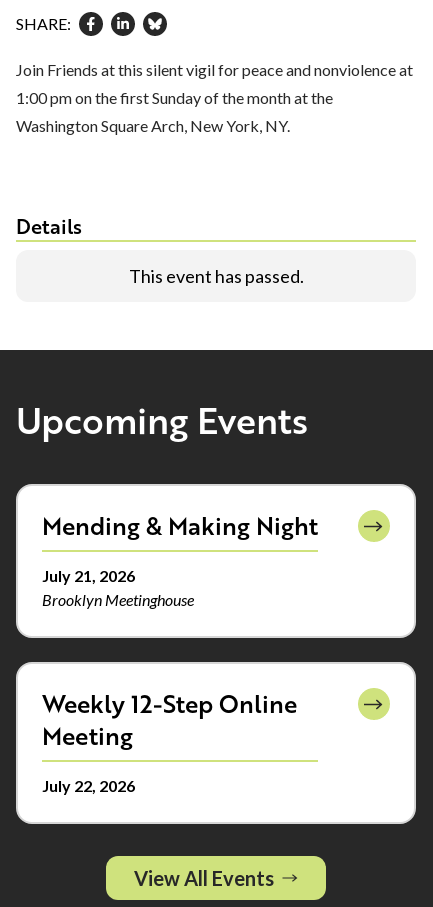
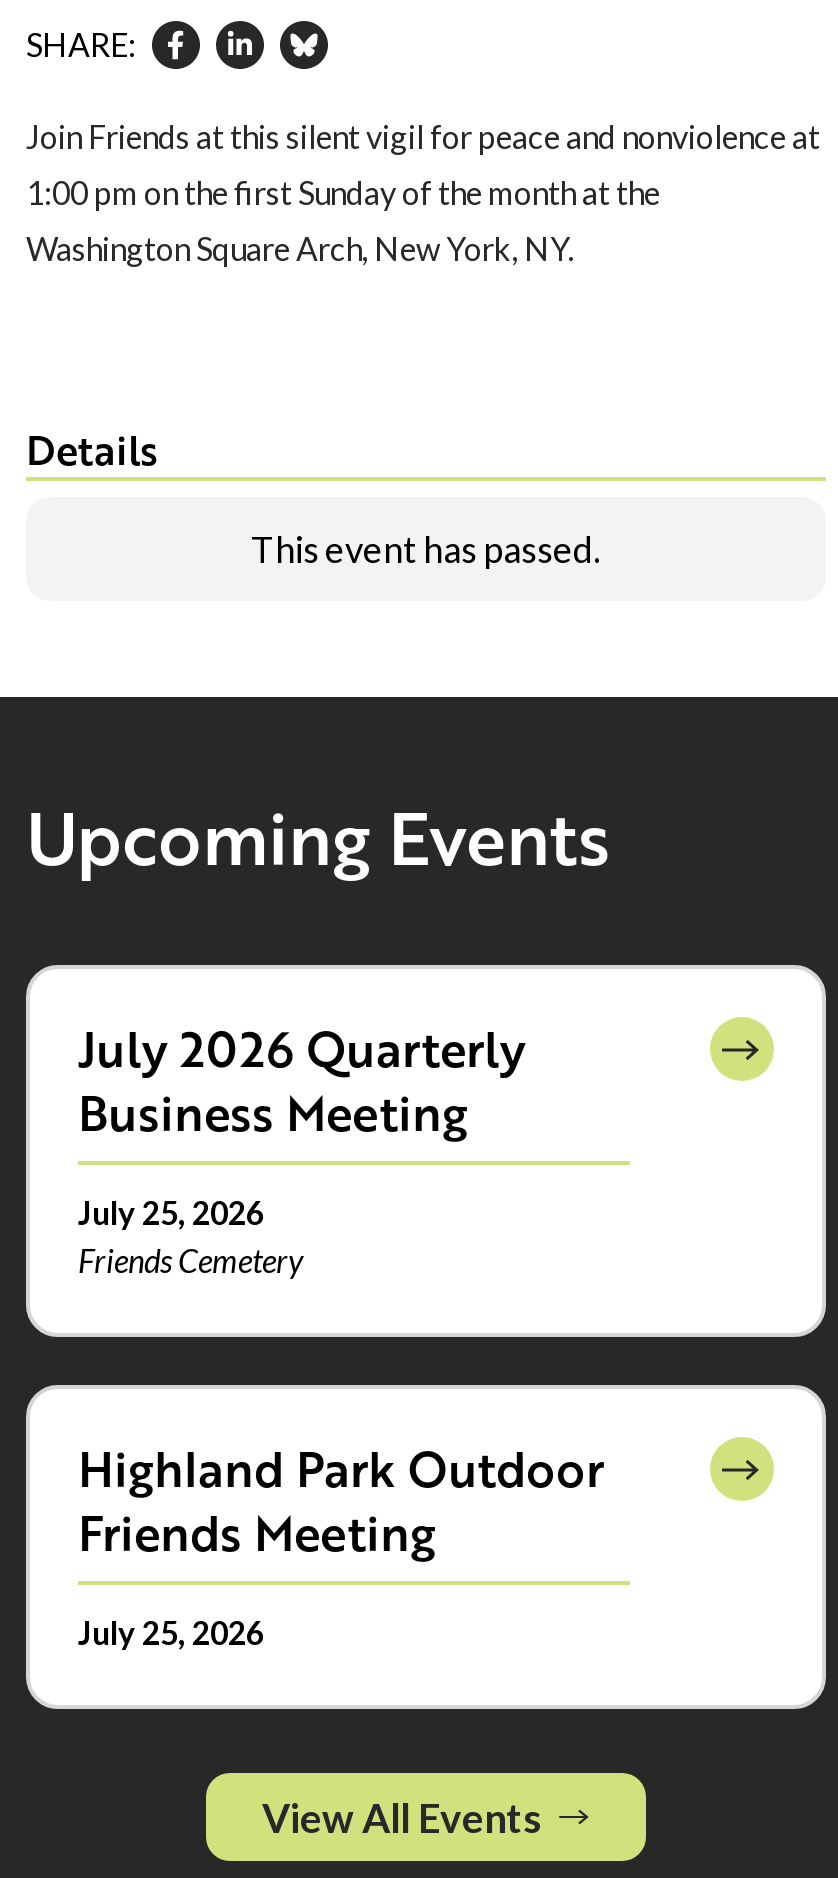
[42,508,318,543] Mending & Making Night -> [78,1013,526,1147] July 2026 Quarterly | Business Meeting
[42,566,194,609] July 21, 2026 | Brooklyn Meetinghouse -> [78,1193,304,1279] July 25, 2026 | Friends Cemetery
[42,686,297,753] Weekly 12-Step Online | Meeting -> [78,1433,604,1567] Highland Park Outdoor | Friends Meeting
[42,776,135,795] July 22, 2026 -> [78,1613,264,1651] July 25, 2026

